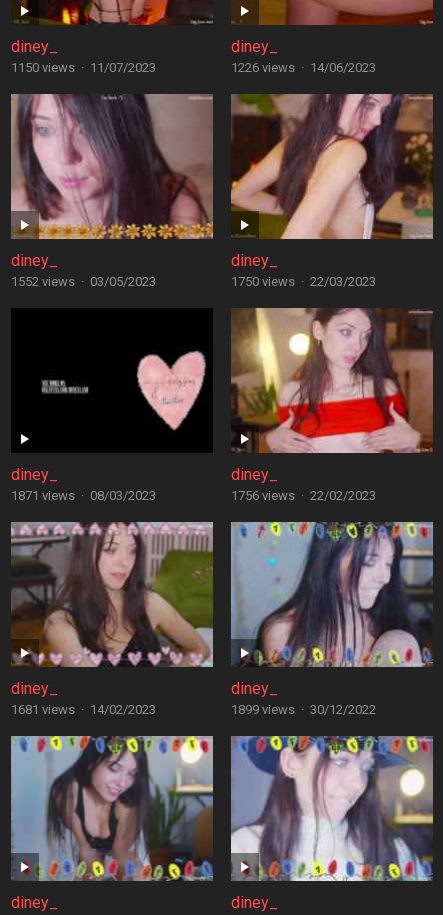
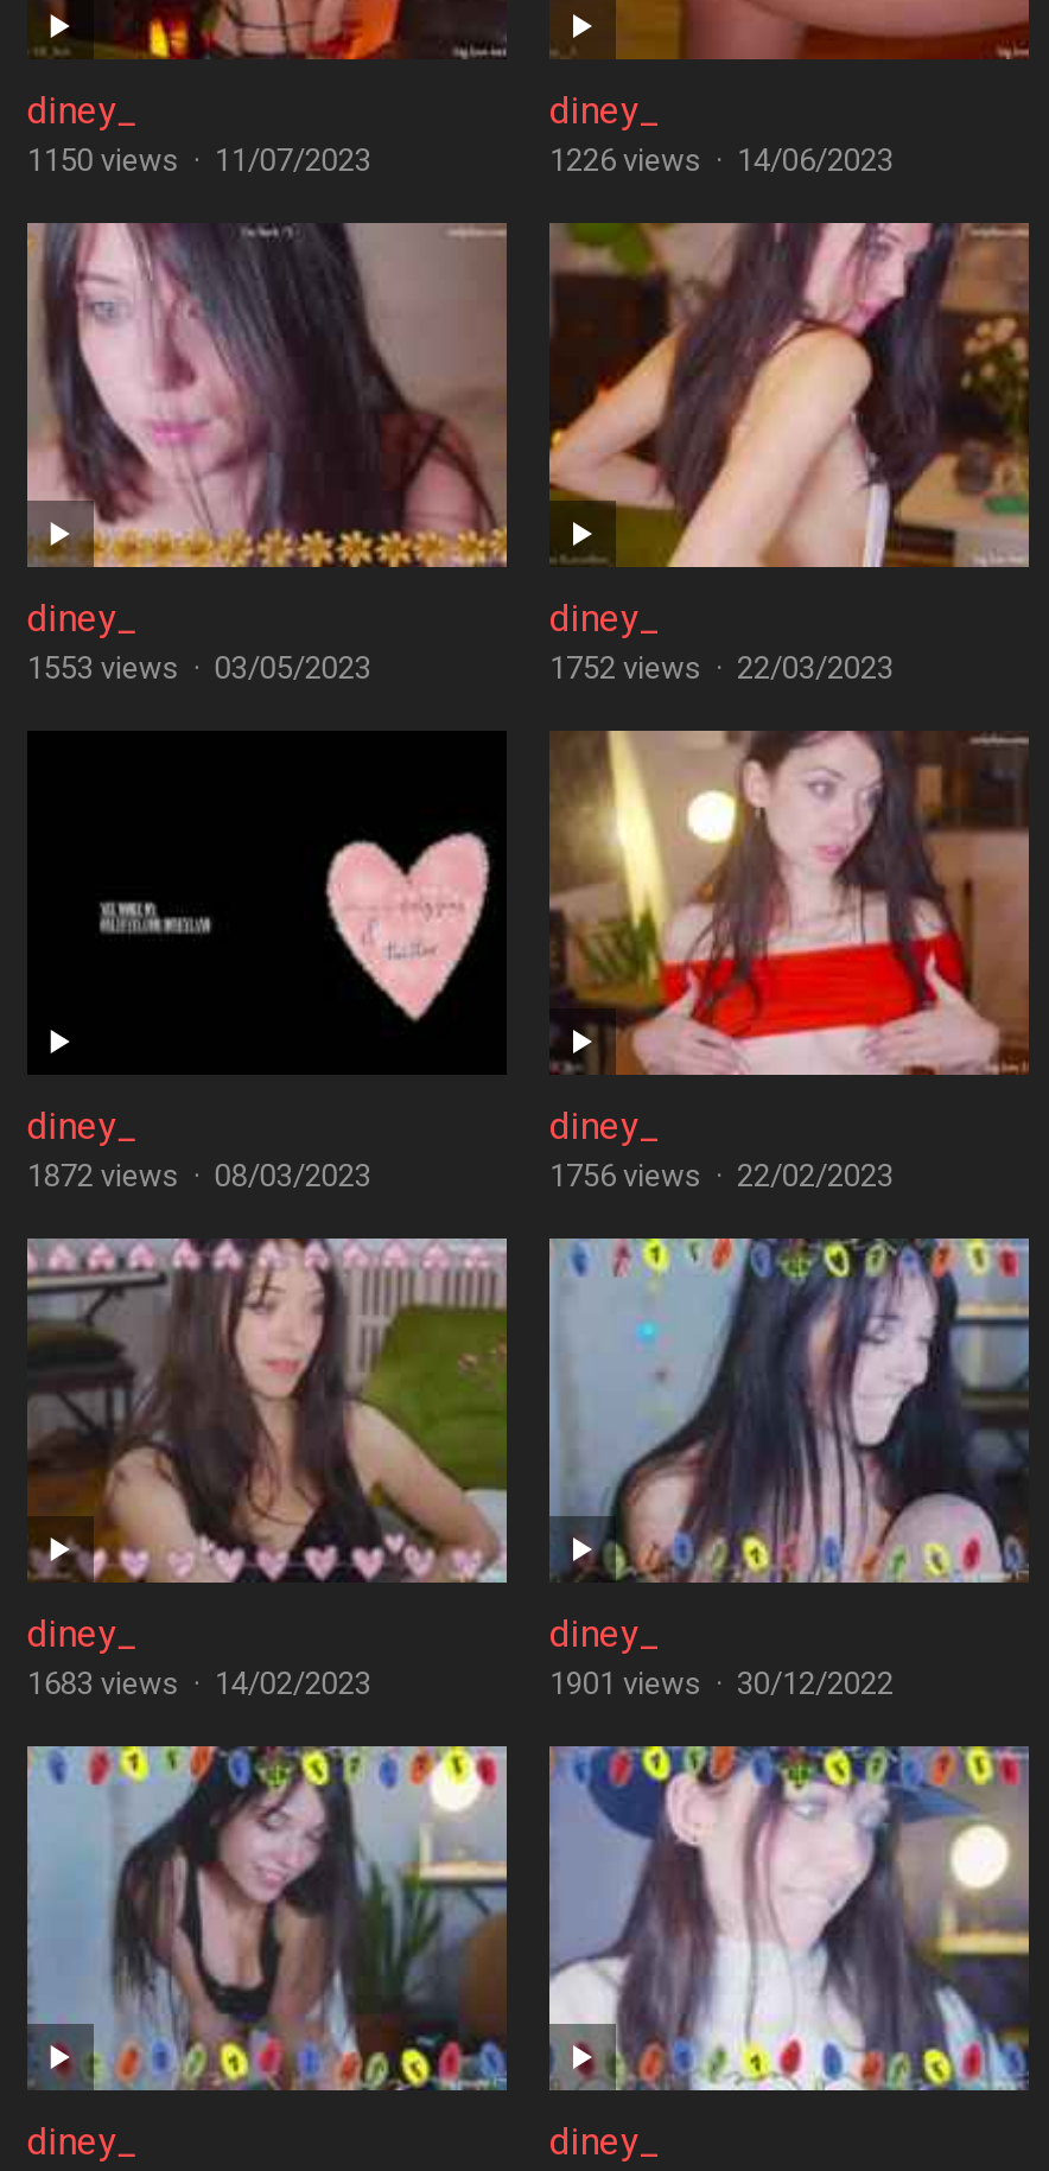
[11,274,156,289] 1552 views · 03/05/2023 -> [27,650,371,686] 1553 views · 03/05/2023
[231,274,376,289] 1750 views · 22/03/2023 -> [549,650,893,686] 1752 views · 22/03/2023
[11,488,156,503] 1871 views · 08/03/2023 -> [27,1158,371,1193] 1872 views · 08/03/2023
[11,702,156,717] 1681 views · 14/02/2023 -> [27,1666,371,1701] 1683 views · 14/02/2023
[231,702,376,717] 1899 views · 30/12/2022 -> [549,1666,893,1701] 1901 views · 30/12/2022

